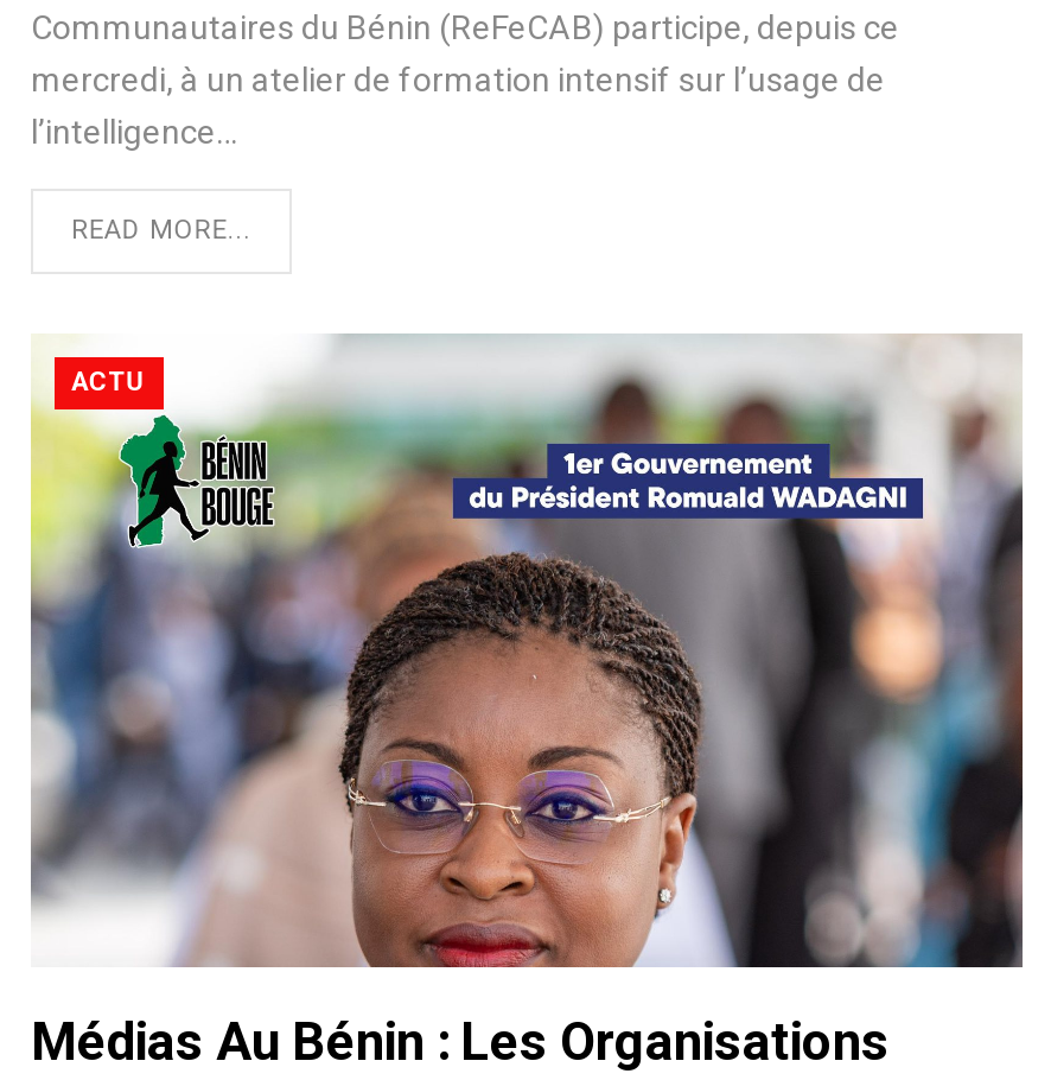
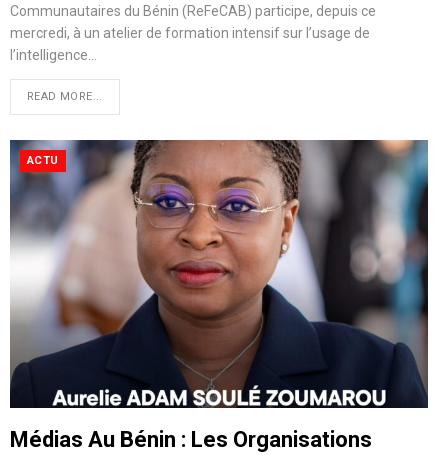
[28,332,1023,971] [image] -> [9,139,429,409] [image]

